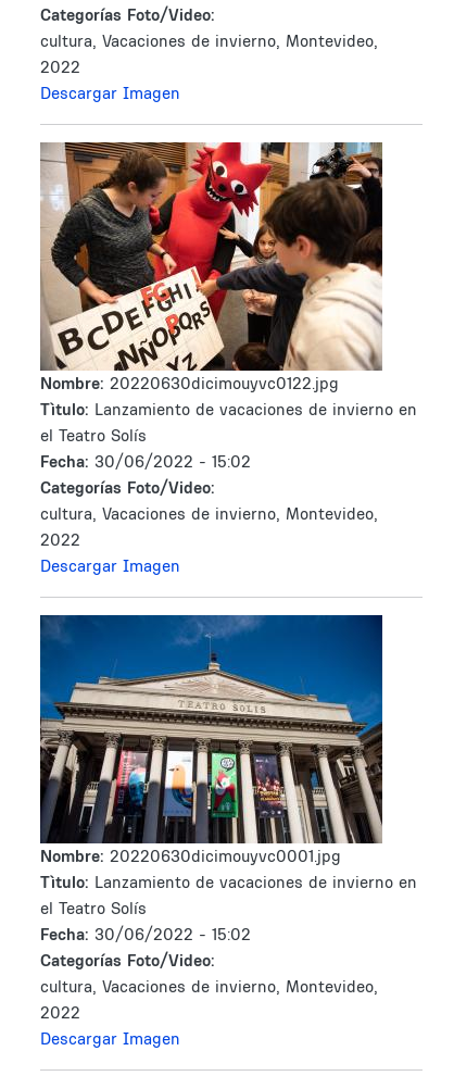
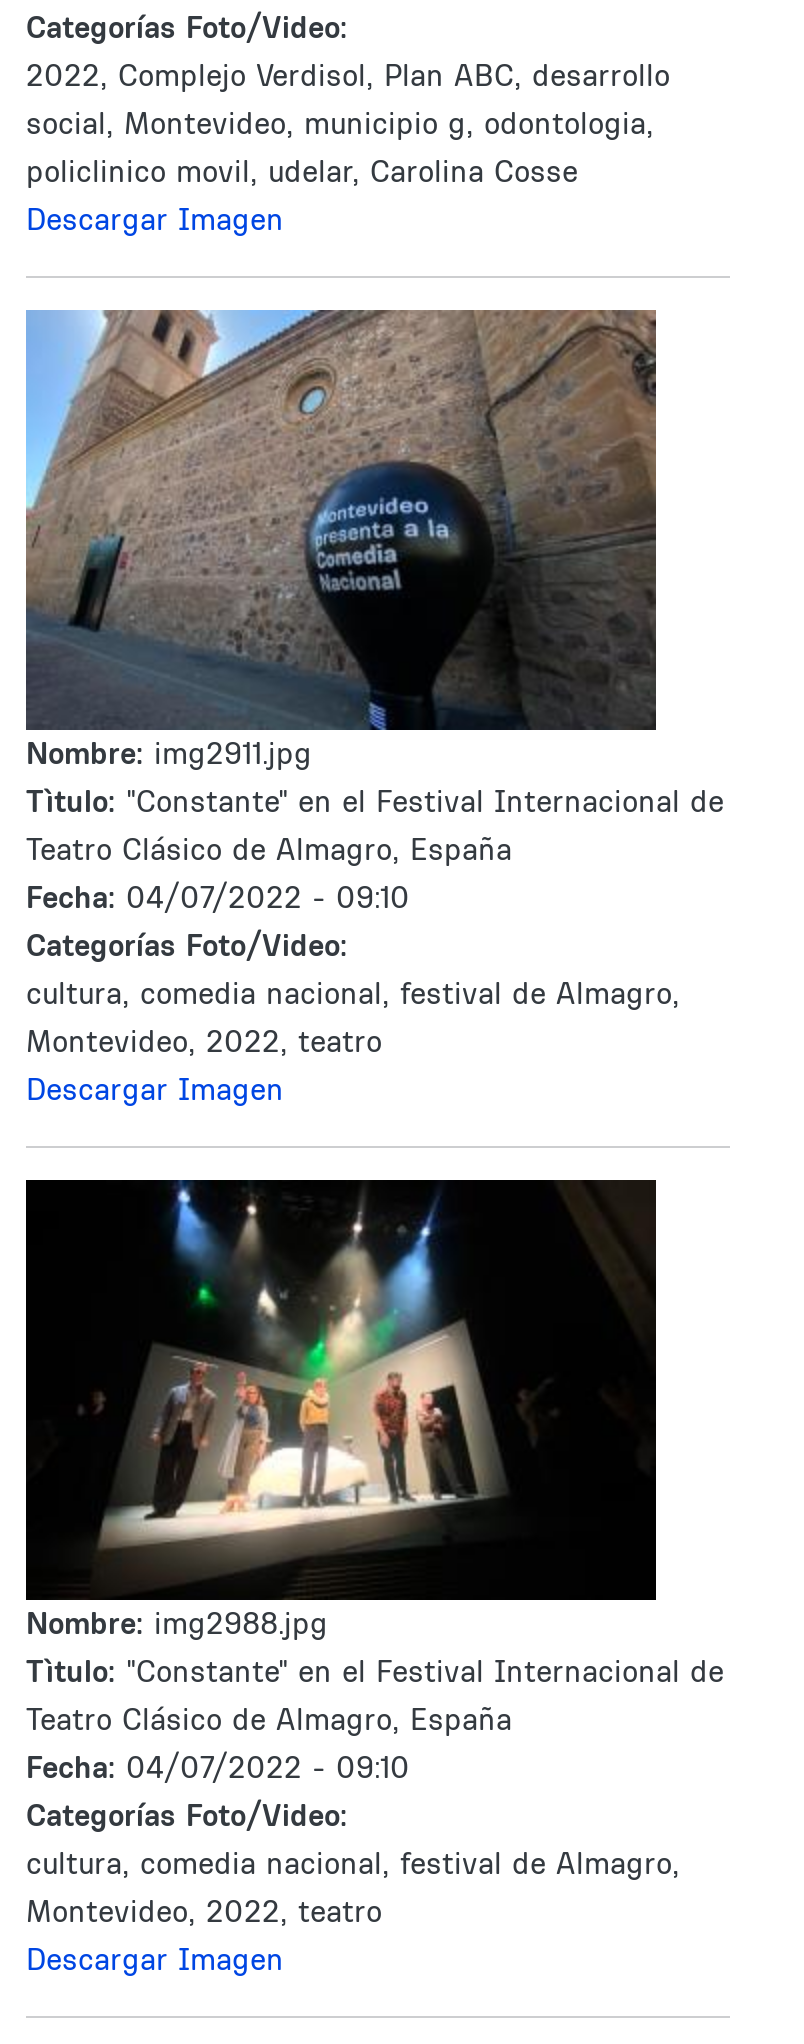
[40,30,378,77] cultura, Vacaciones de invierno, Montevideo, | 2022 -> [26,56,670,190] 2022, Complejo Verdisol, Plan ABC, desarrollo | social, Montevideo, municipio g, odontologia, | policlinico movil, udelar, Carolina Cosse
[39,141,417,472] [image] | Nombre: 20220630dicimouyvc0122.jpg | Tìtulo: Lanzamiento de vacaciones de invierno en | el Teatro Solís | Fecha: 30/06/2022 - 15:02 -> [24,308,724,916] [image] | Nombre: img2911.jpg | Tìtulo: "Constante" en el Festival Internacional de | Teatro Clásico de Almagro, España | Fecha: 04/07/2022 - 09:10
[40,503,378,550] cultura, Vacaciones de invierno, Montevideo, | 2022 -> [26,974,680,1060] cultura, comedia nacional, festival de Almagro, | Montevideo, 2022, teatro
[39,614,417,944] [image] | Nombre: 20220630dicimouyvc0001.jpg | Tìtulo: Lanzamiento de vacaciones de invierno en | el Teatro Solís | Fecha: 30/06/2022 - 15:02 -> [24,1178,724,1786] [image] | Nombre: img2988.jpg | Tìtulo: "Constante" en el Festival Internacional de | Teatro Clásico de Almagro, España | Fecha: 04/07/2022 - 09:10
[40,976,378,1023] cultura, Vacaciones de invierno, Montevideo, | 2022 -> [26,1844,680,1930] cultura, comedia nacional, festival de Almagro, | Montevideo, 2022, teatro

